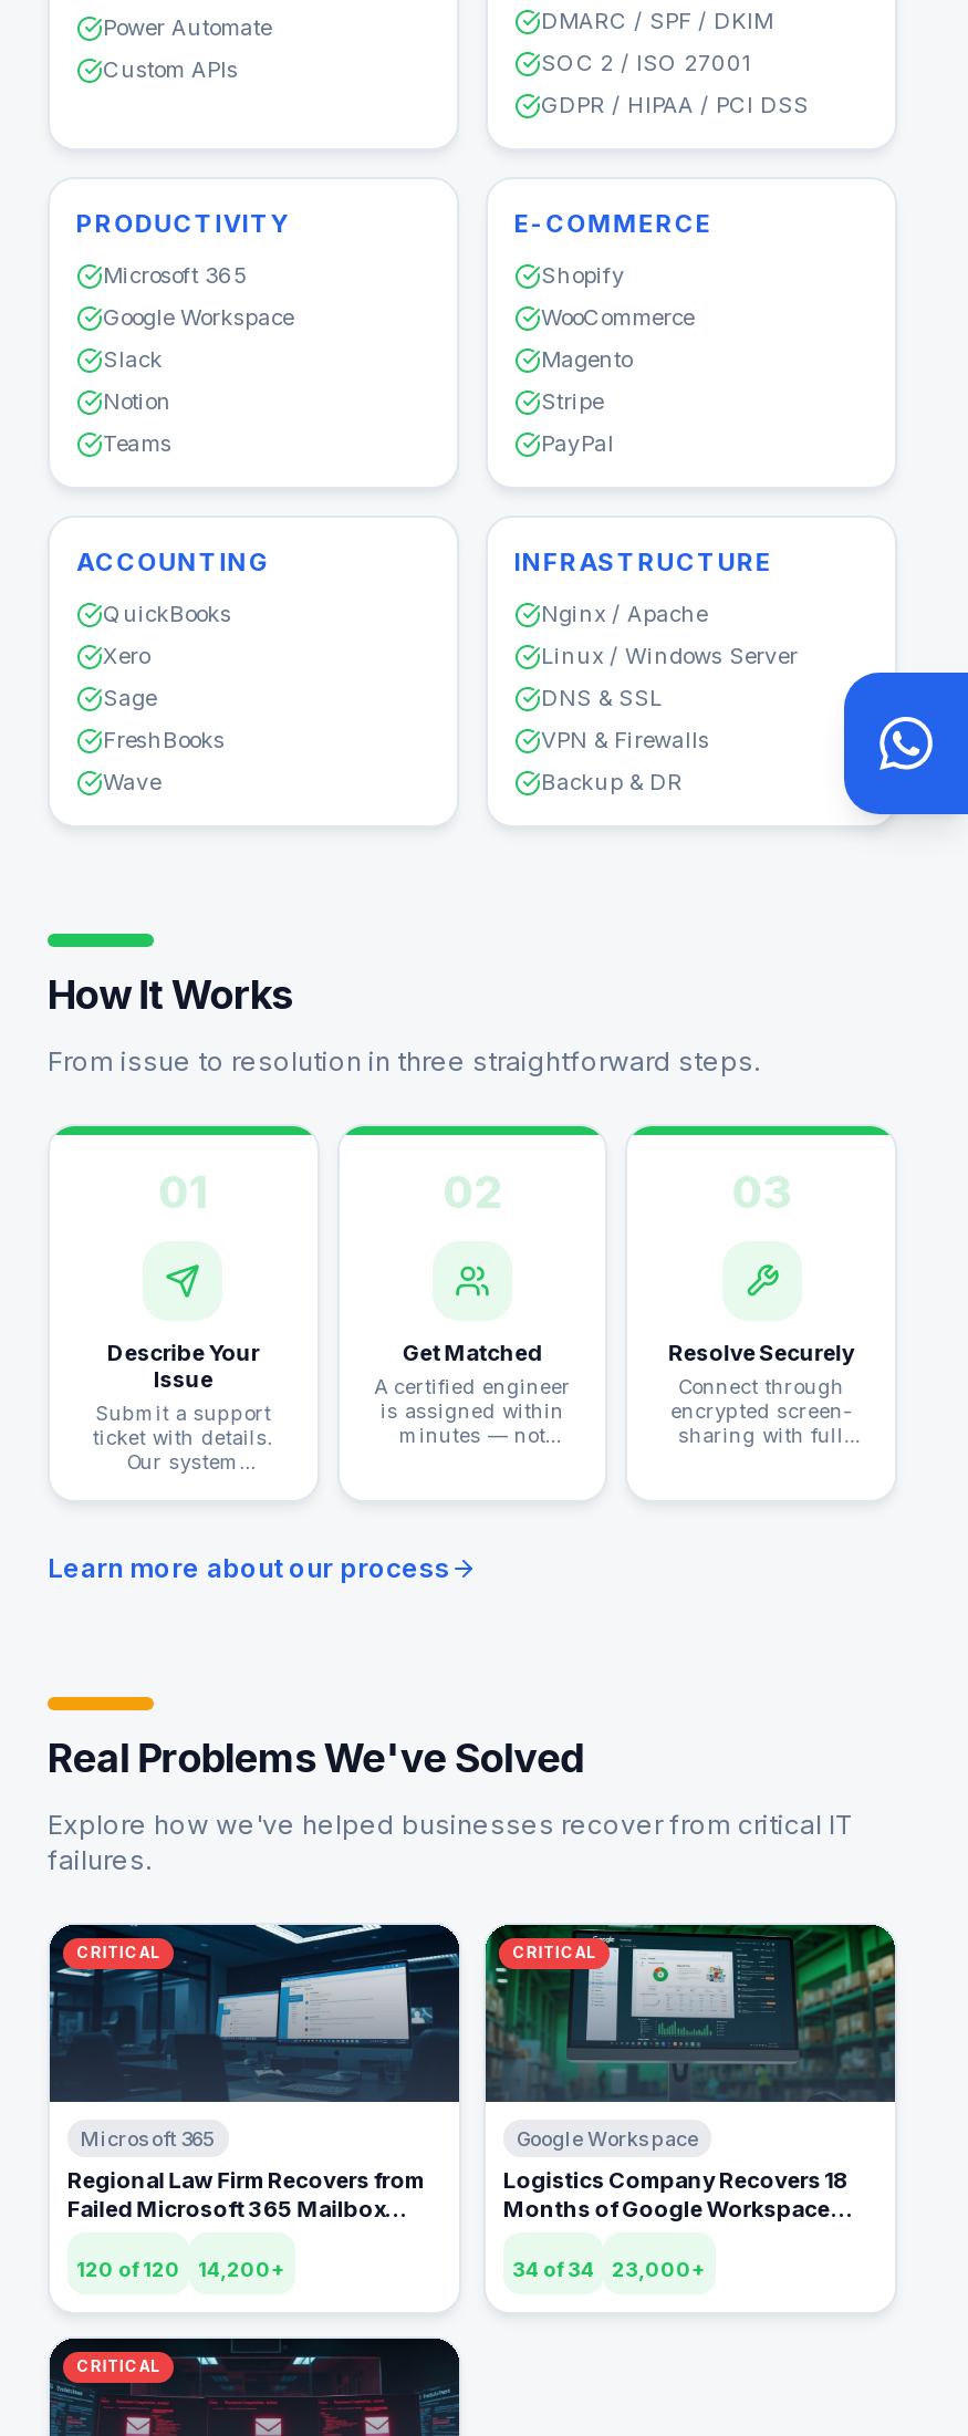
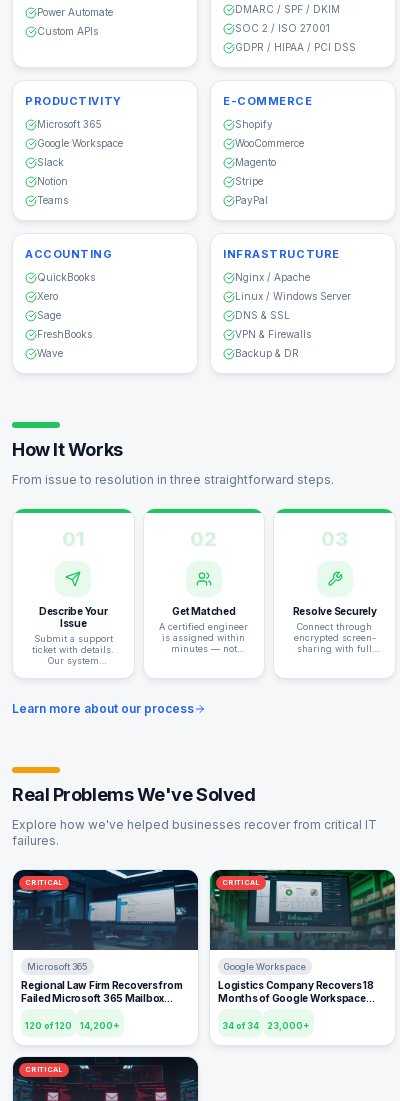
[842,670,961,819] [image] -> none

